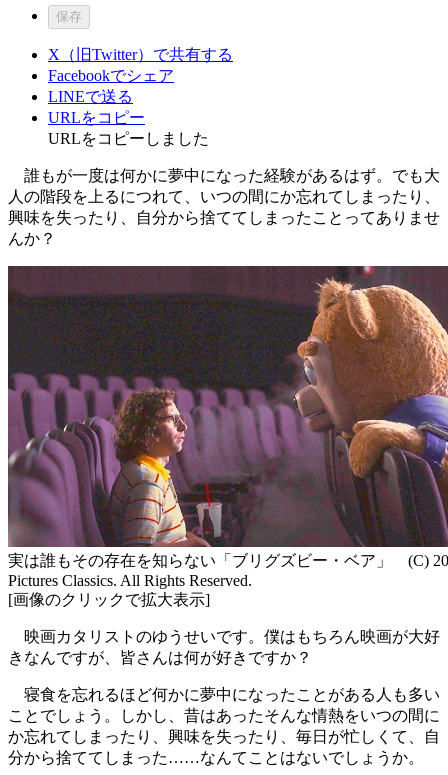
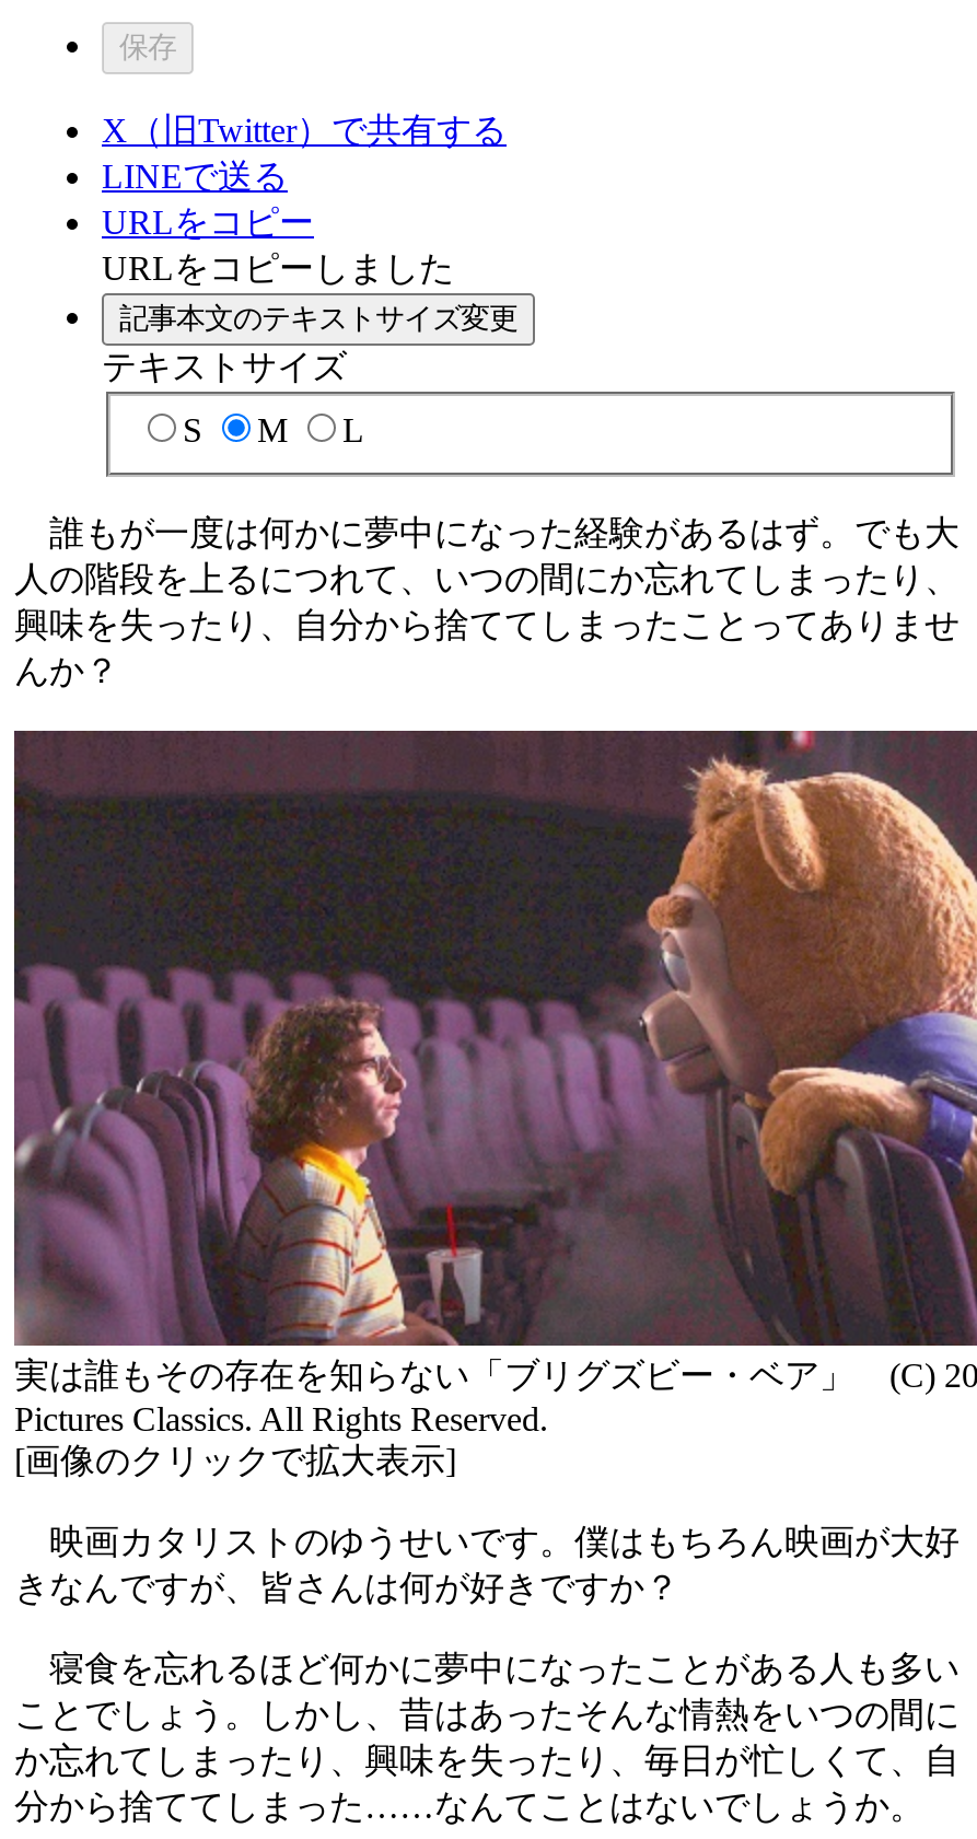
[48,67,174,84] Facebookでシェア -> none
moved [48,88,209,147] -> [102,157,454,286]: LINEで送る | URLをコピー | URLをコピーしました
none -> [102,301,517,449] 記事本文のテキストサイズ変更 | テキストサイズ | S | M | L

